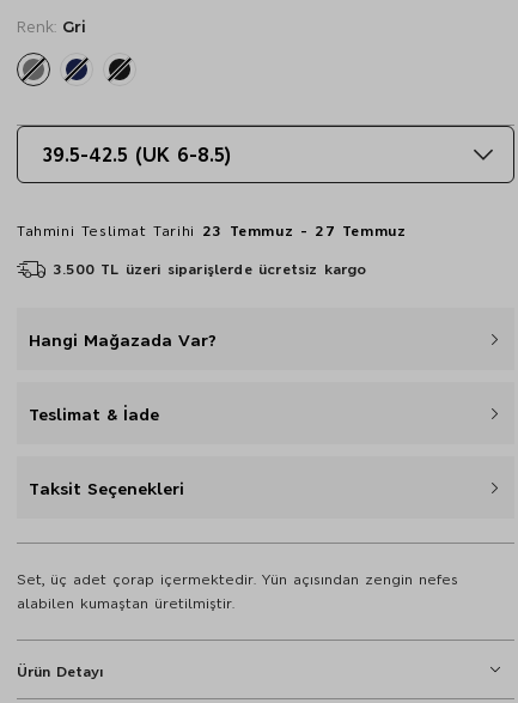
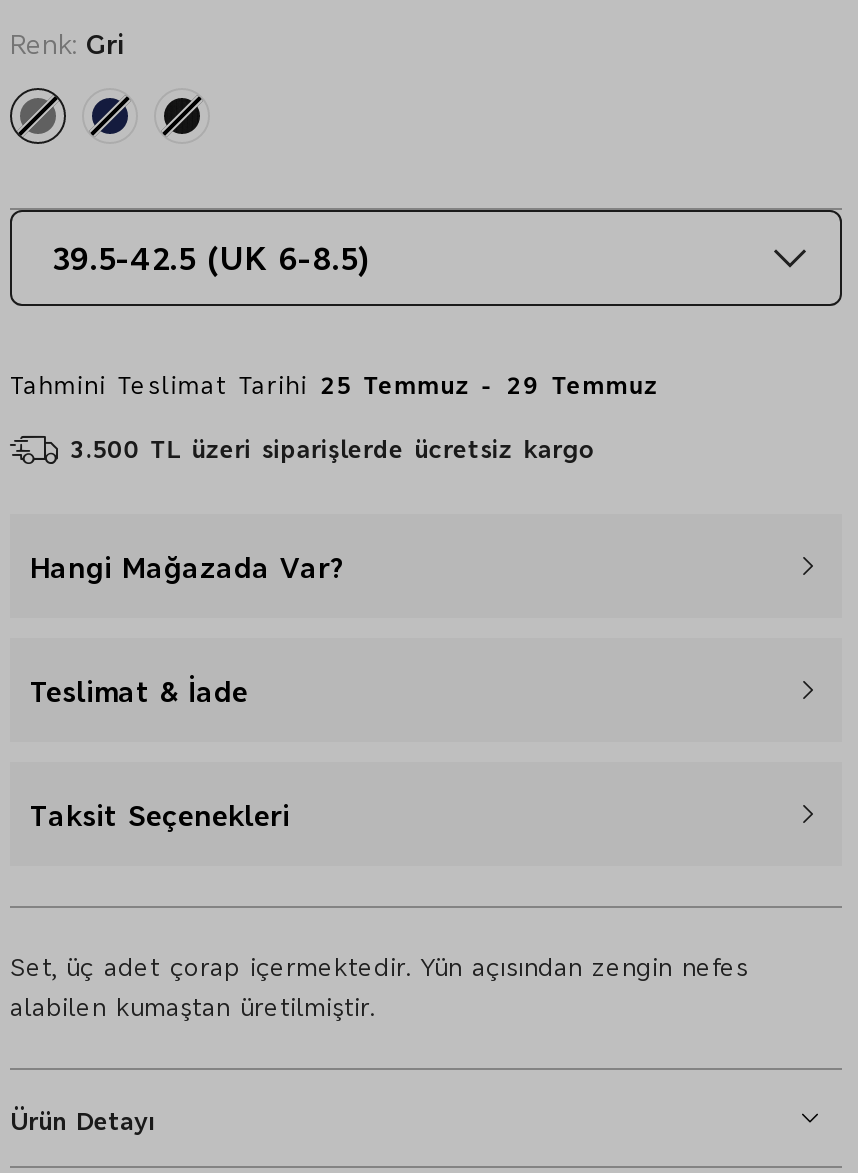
[17,222,406,241] Tahmini Teslimat Tarihi 23 Temmuz - 27 Temmuz -> [10,371,659,403] Tahmini Teslimat Tarihi 25 Temmuz - 29 Temmuz

